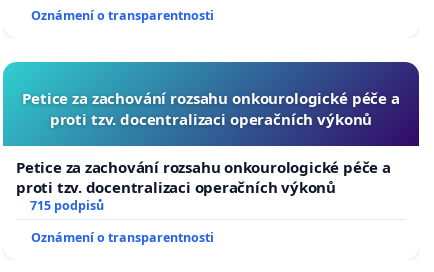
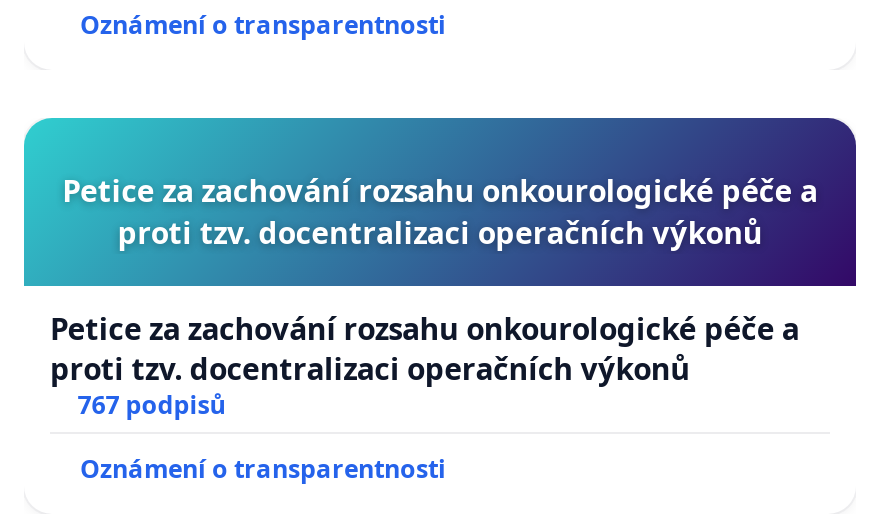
[30,197,104,214] 715 podpisů -> [78,389,226,423] 767 podpisů

